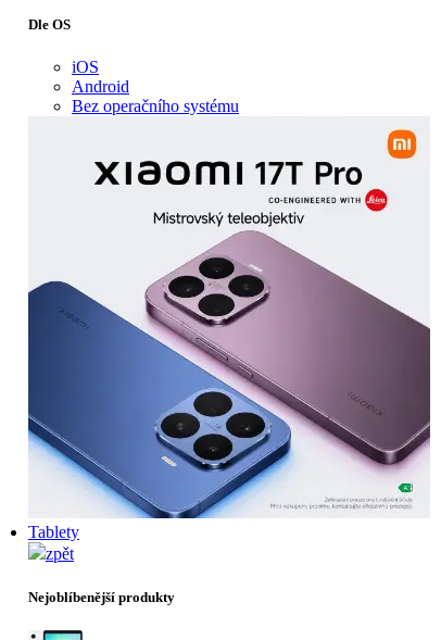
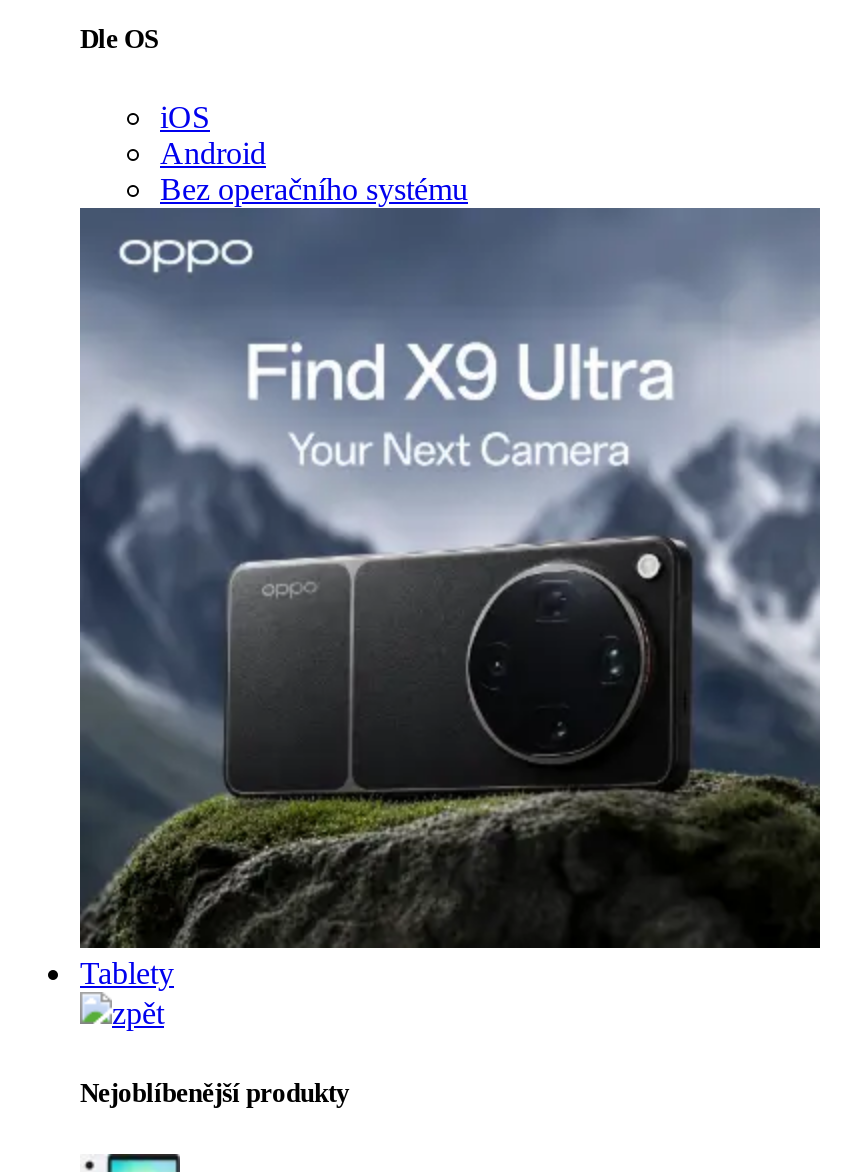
[27,116,431,519] [image] -> [78,206,822,950] [image]

